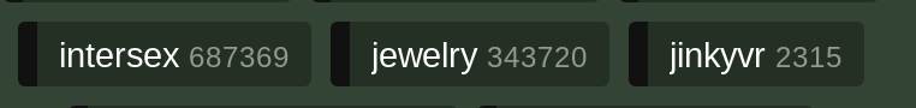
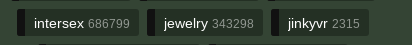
[59,35,290,73] intersex 687369 -> [34,14,130,30] intersex 686799
[371,35,588,73] jewelry 343720 -> [164,14,254,30] jewelry 343298

